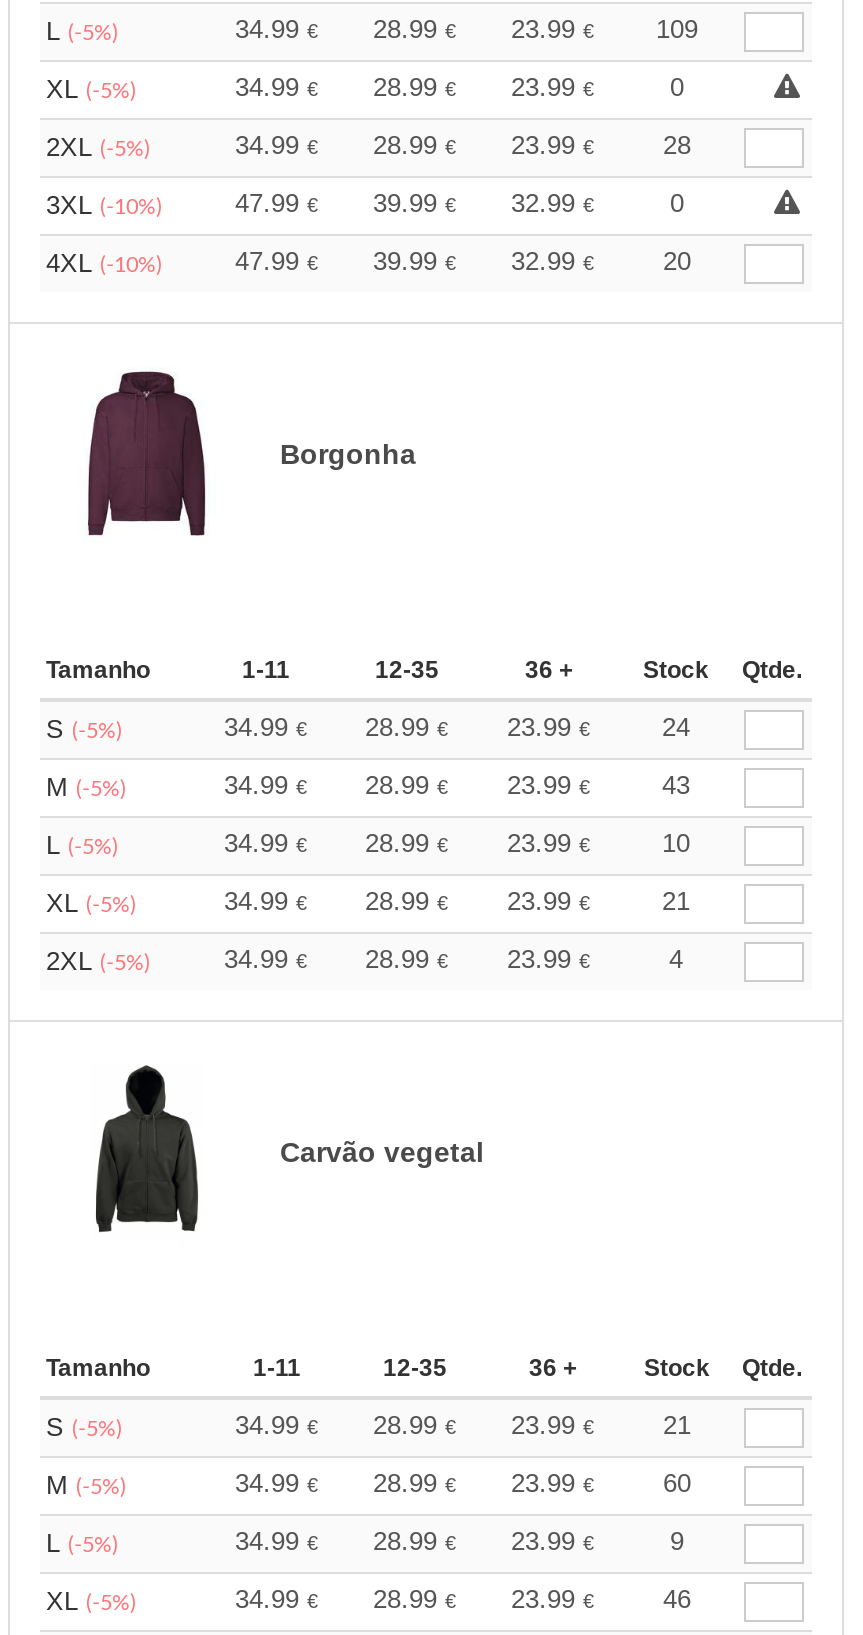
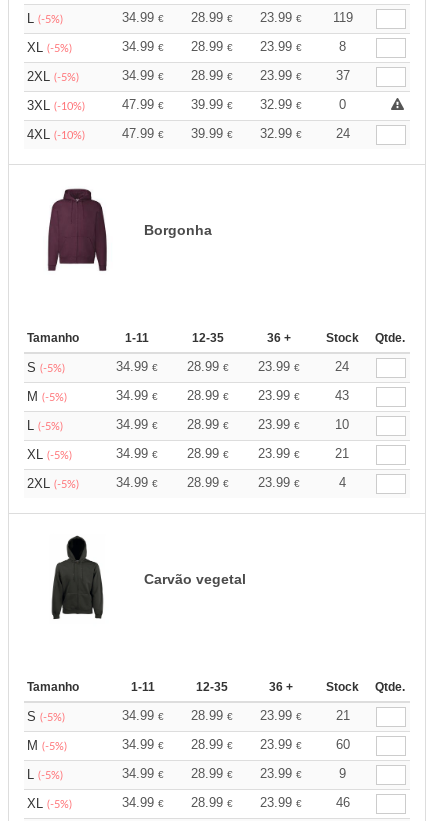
[656,14,698,44] 109 -> [332,10,352,25] 119
[670,72,684,102] 0 -> [339,39,346,54] 8
[663,130,691,160] 28 -> [335,68,349,83] 37
[663,246,691,276] 20 -> [335,126,349,141] 24

